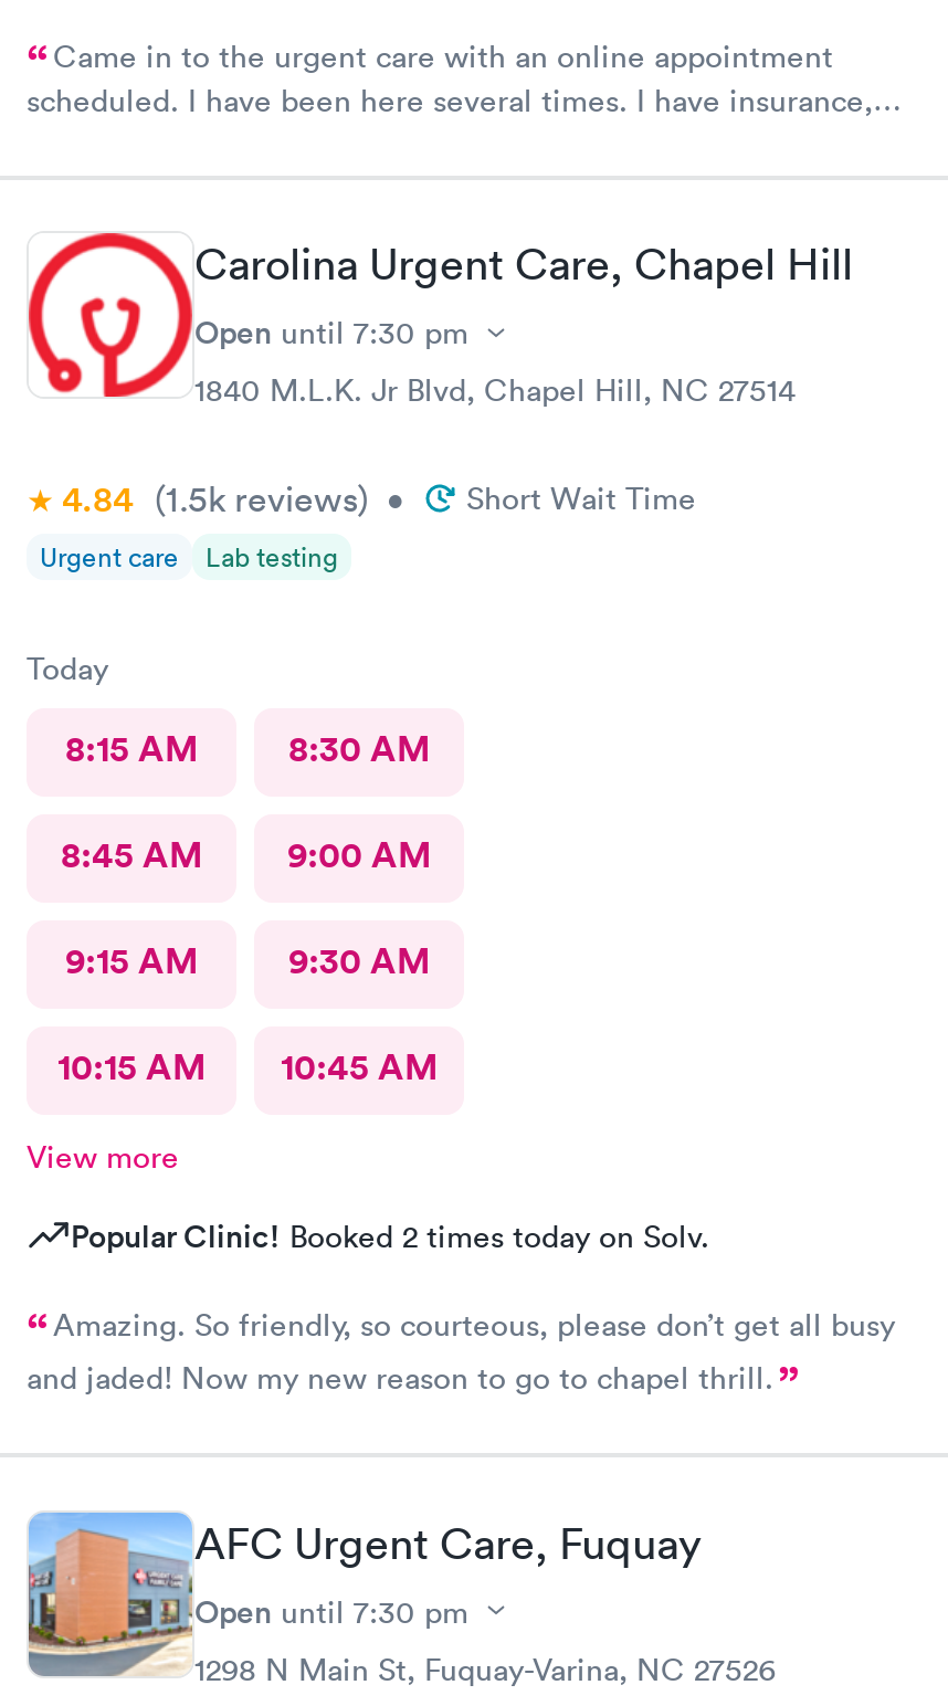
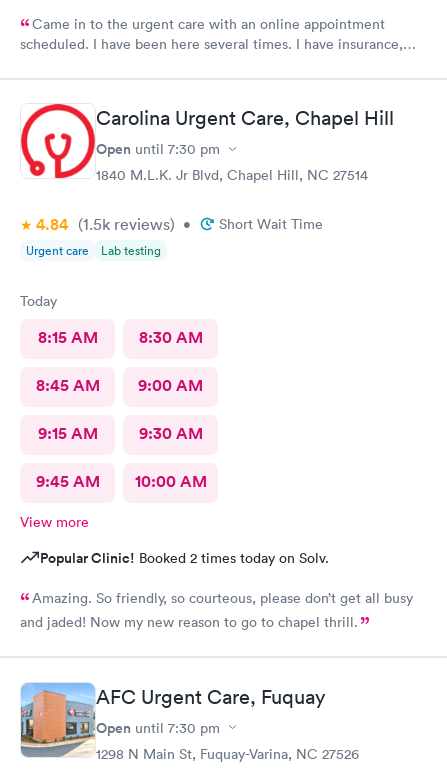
[57,1044,206,1091] 10:15 AM -> [35,471,99,492] 9:45 AM
[281,1044,438,1091] 10:45 AM -> [134,471,206,492] 10:00 AM

